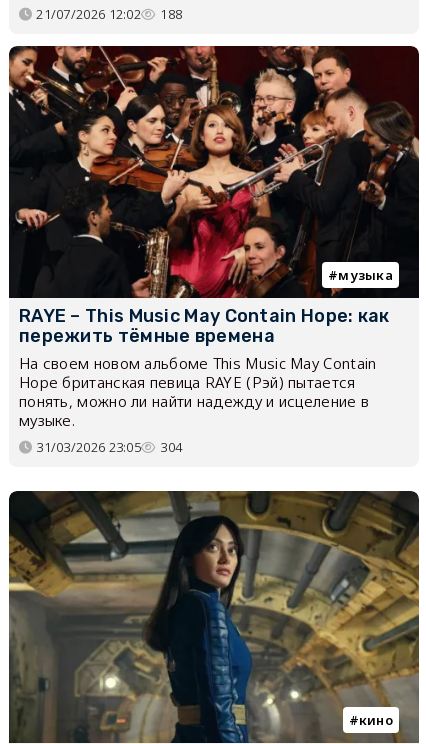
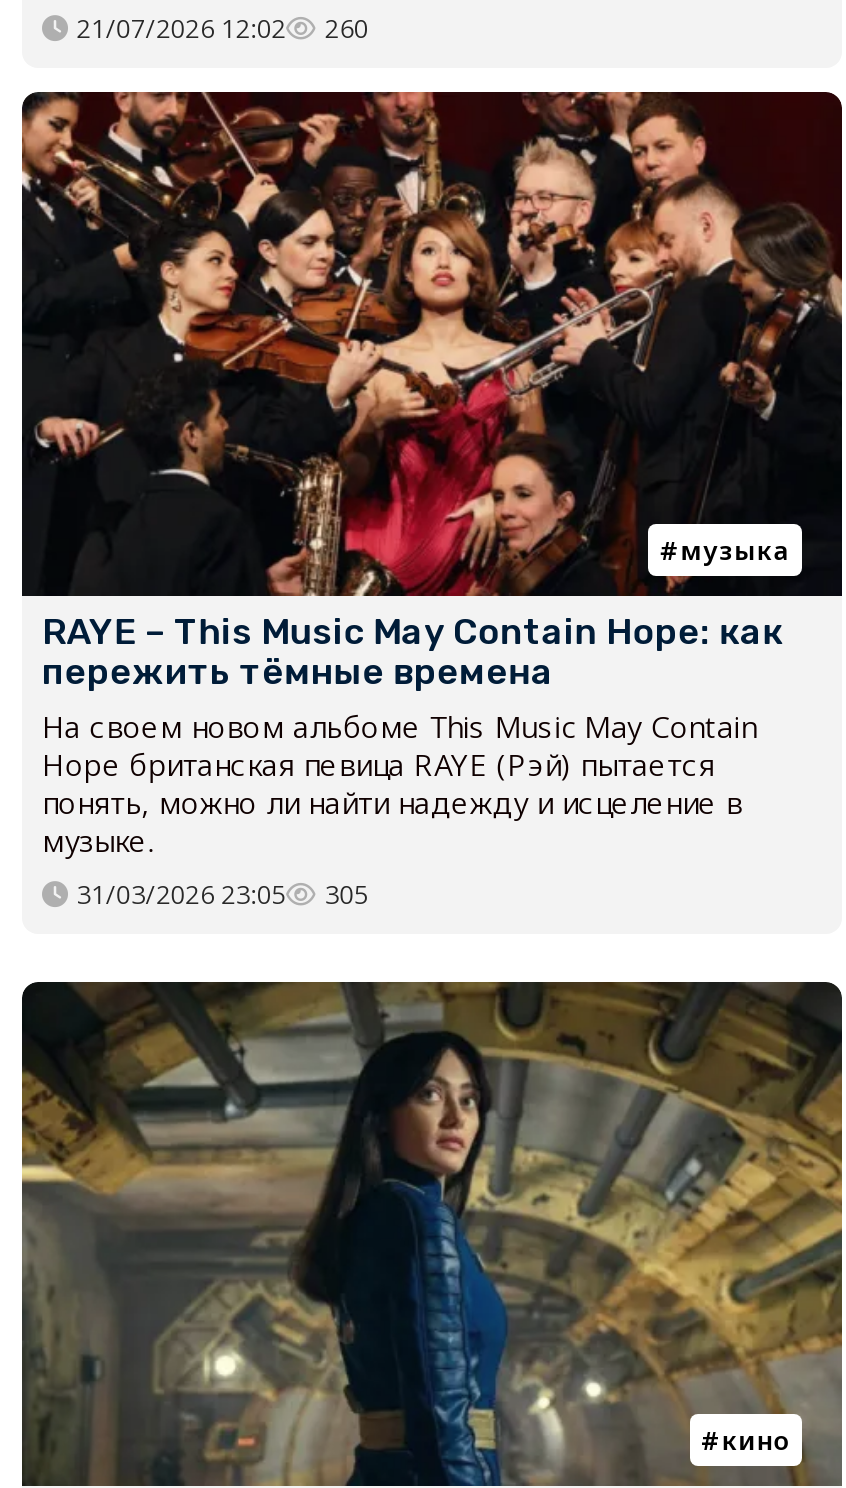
[36,5,182,23] 21/07/2026 12:02 188 -> [77,10,369,46] 21/07/2026 12:02 260
[36,438,182,456] 31/03/2026 23:05 304 -> [77,876,369,912] 31/03/2026 23:05 305

